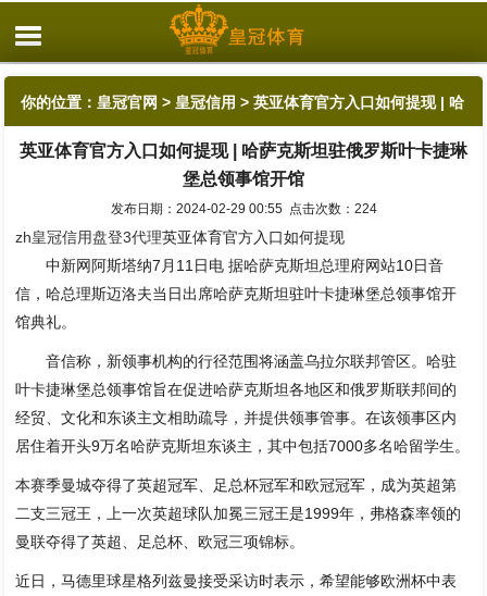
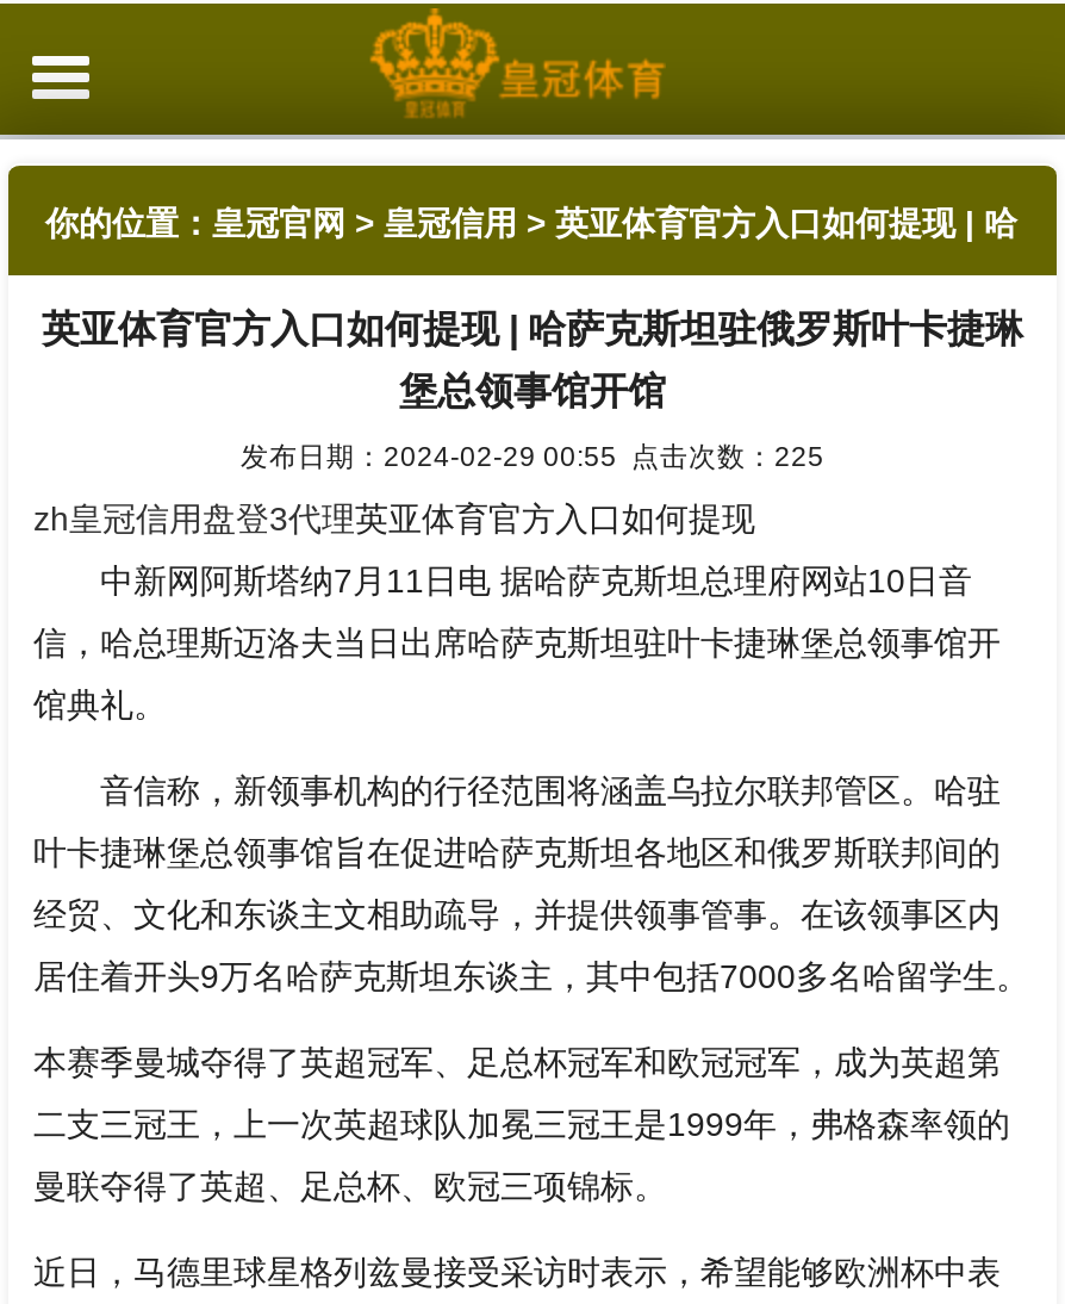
[110,201,377,215] 发布日期：2024-02-29 00:55 点击次数：224 -> [241,440,824,471] 发布日期：2024-02-29 00:55 点击次数：225

